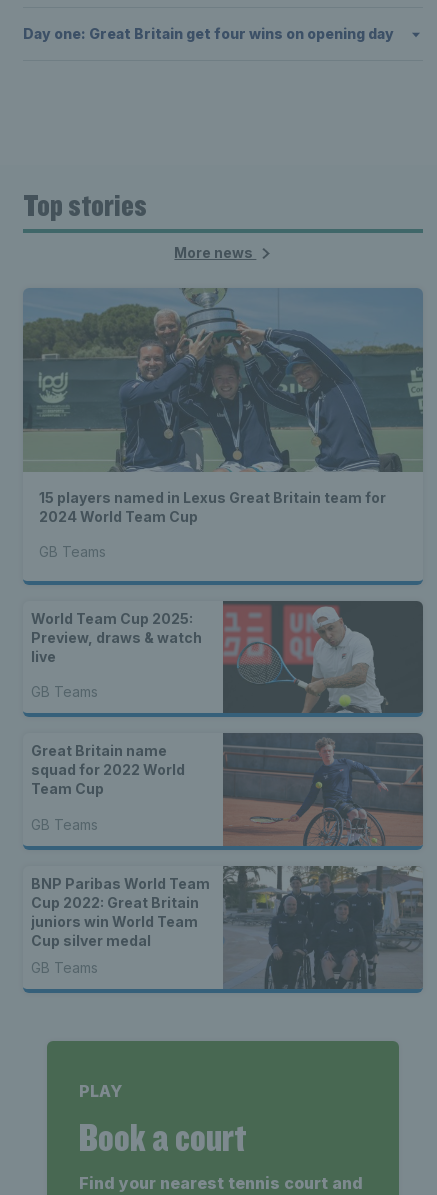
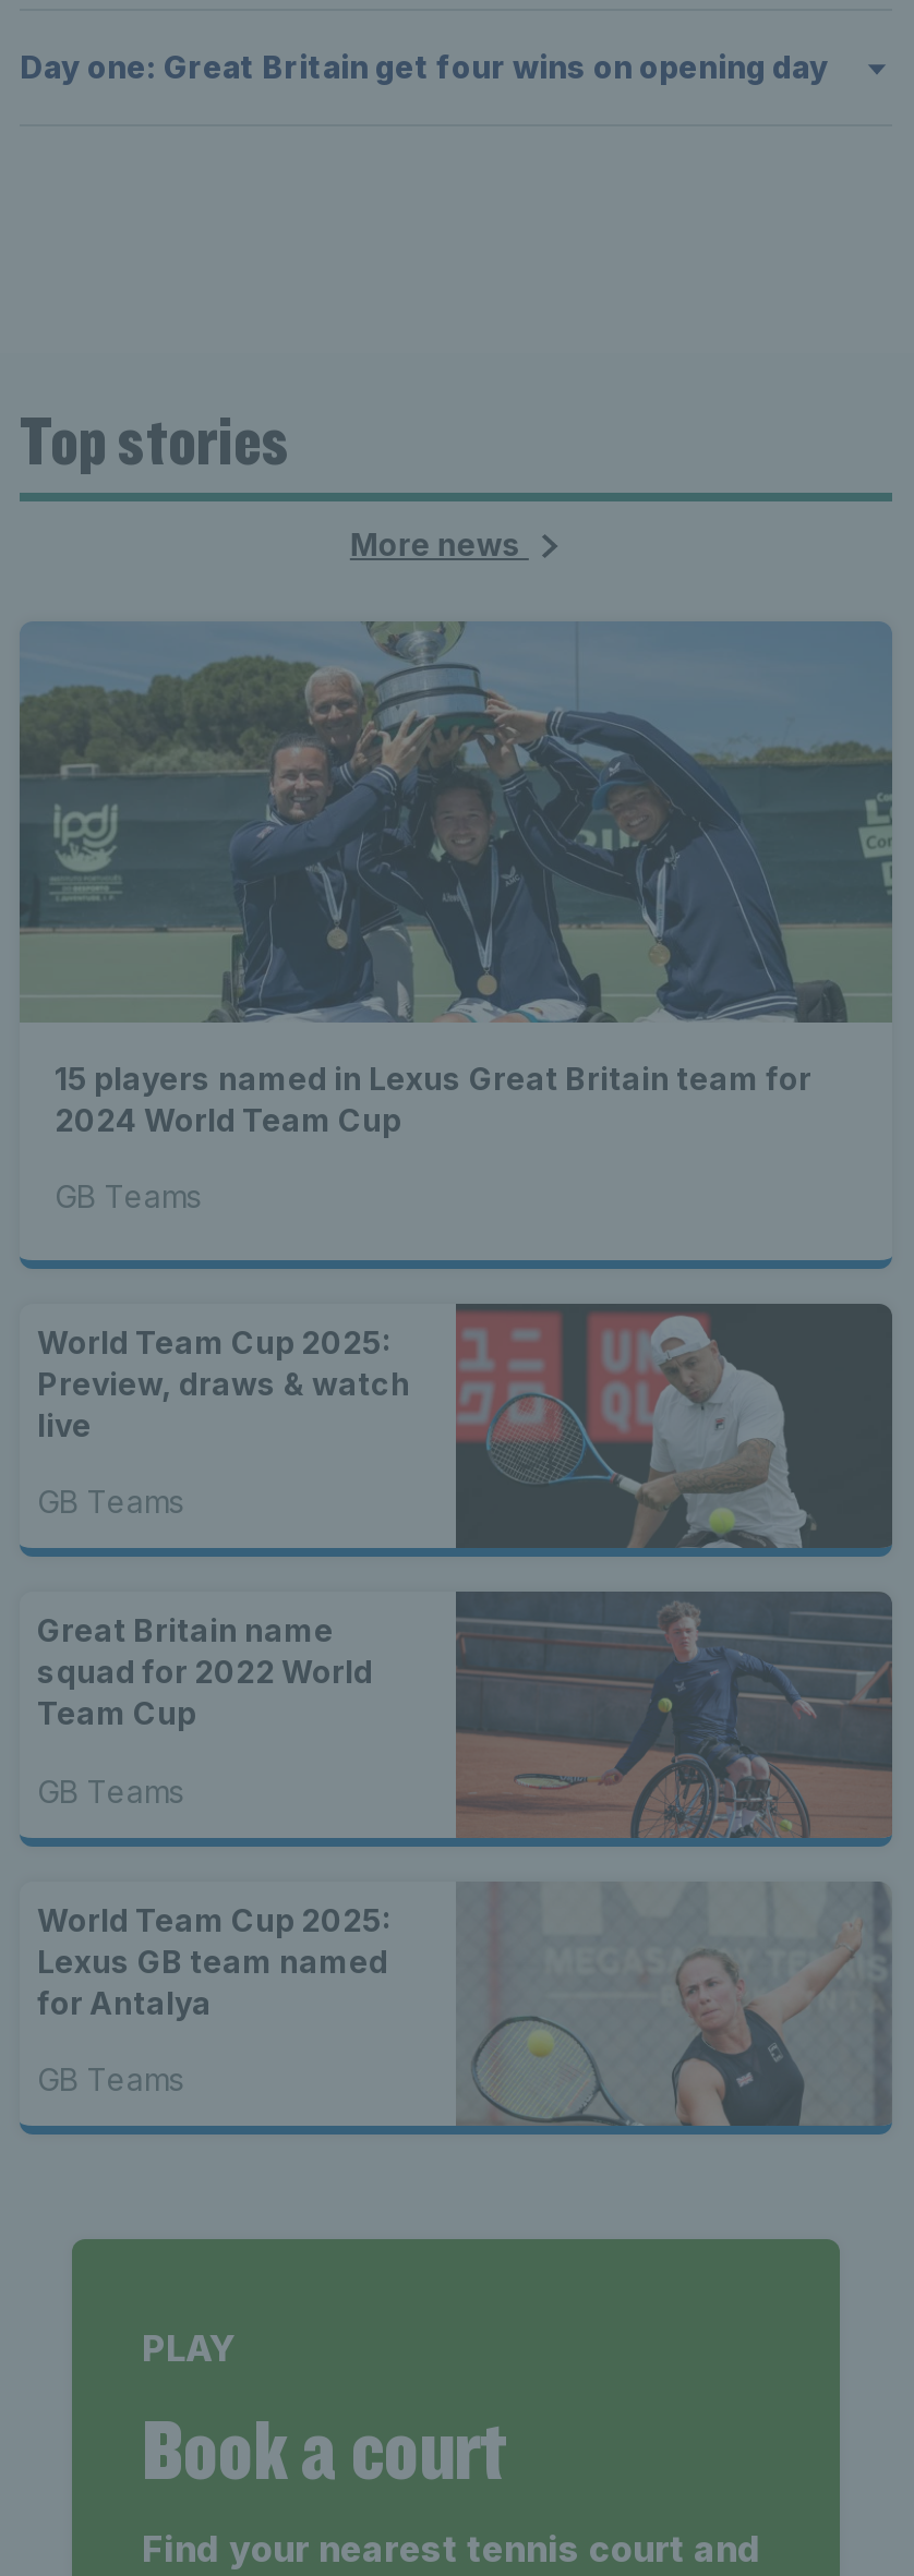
[31,865,423,990] [image] | BNP Paribas World Team | Cup 2022: Great Britain | juniors win World Team | Cup silver medal -> [31,1882,890,2137] [image] | World Team Cup 2025: | Lexus GB team named | for Antalya

